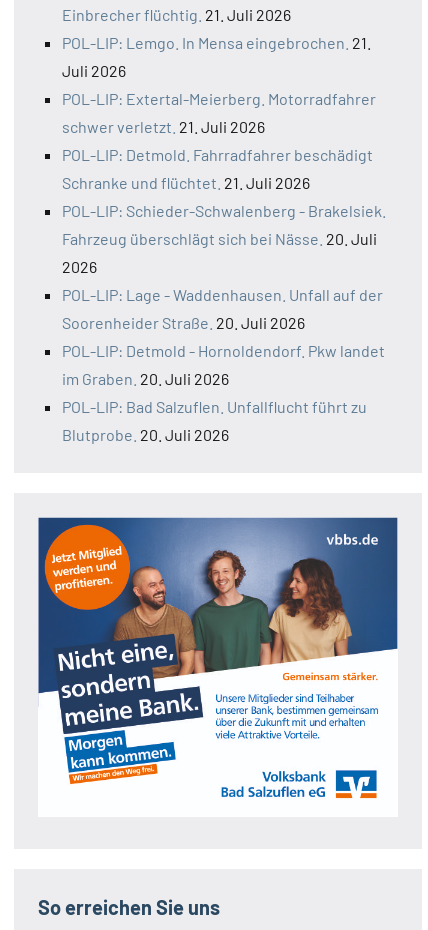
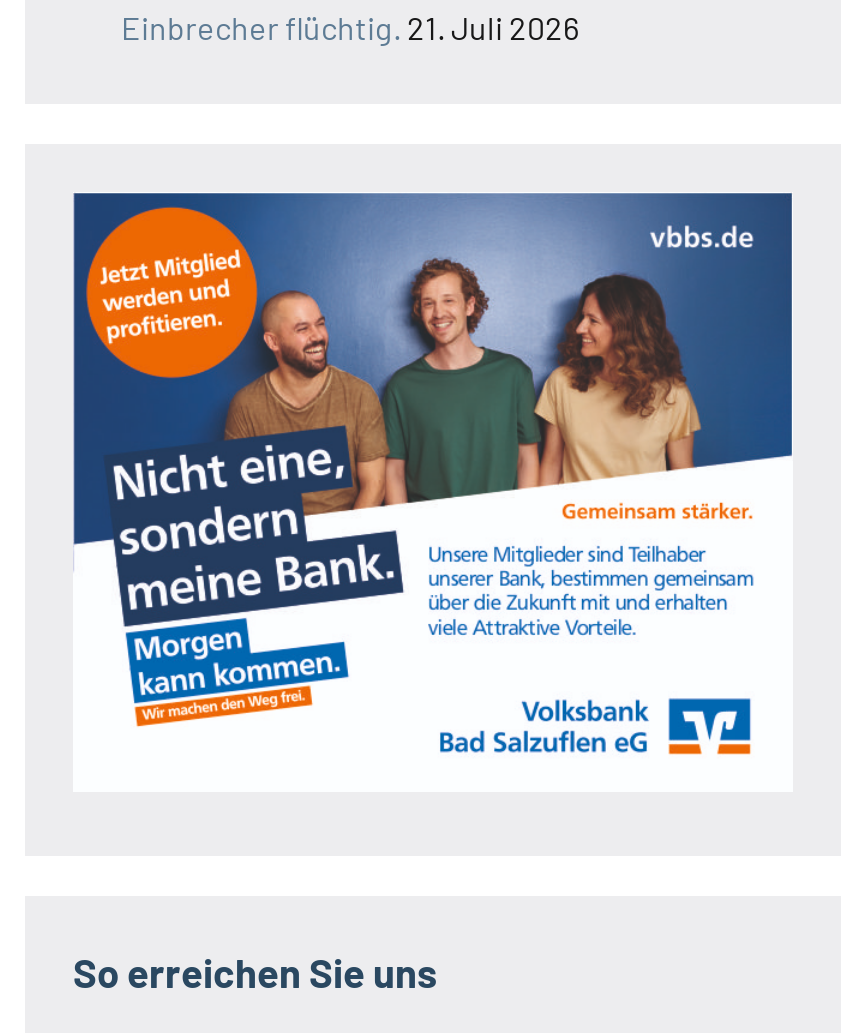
[62,33,386,444] POL-LIP: Lemgo. In Mensa eingebrochen. 21. | Juli 2026 | POL-LIP: Extertal-Meierberg. Motorradfahrer | schwer verletzt. 21. Juli 2026 | POL-LIP: Detmold. Fahrradfahrer beschädigt | Schranke und flüchtet. 21. Juli 2026 | POL-LIP: Schieder-Schwalenberg - Brakelsiek. | Fahrzeug überschlägt sich bei Nässe. 20. Juli | 2026 | POL-LIP: Lage - Waddenhausen. Unfall auf der | Soorenheider Straße. 20. Juli 2026 | POL-LIP: Detmold - Hornoldendorf. Pkw landet | im Graben. 20. Juli 2026 | POL-LIP: Bad Salzuflen. Unfallflucht führt zu | Blutprobe. 20. Juli 2026 -> none

